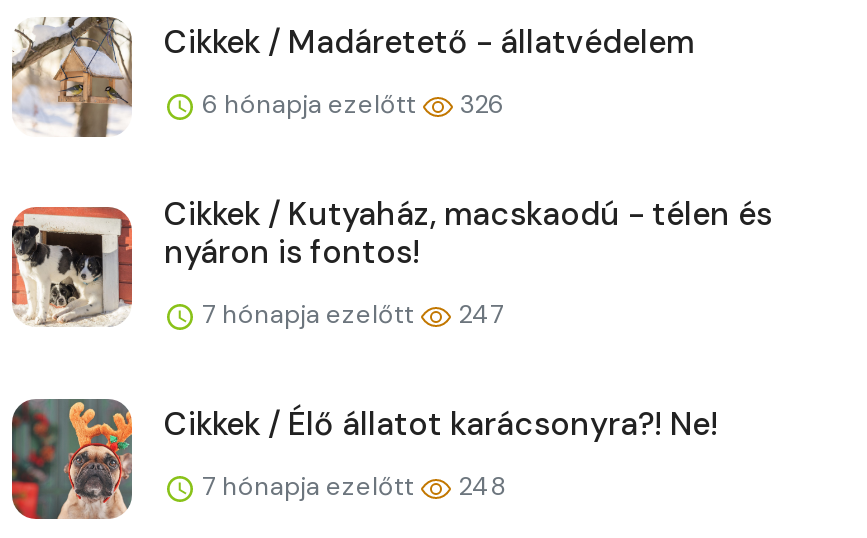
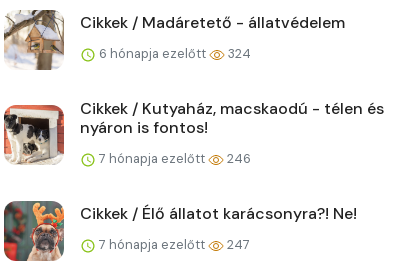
[196,87,504,121] 6 hónapja ezelőtt 326 -> [96,45,251,62] 6 hónapja ezelőtt 324
[196,297,504,331] 7 hónapja ezelőtt 247 -> [96,150,251,167] 7 hónapja ezelőtt 246
[196,469,506,503] 7 hónapja ezelőtt 248 -> [96,236,250,253] 7 hónapja ezelőtt 247

